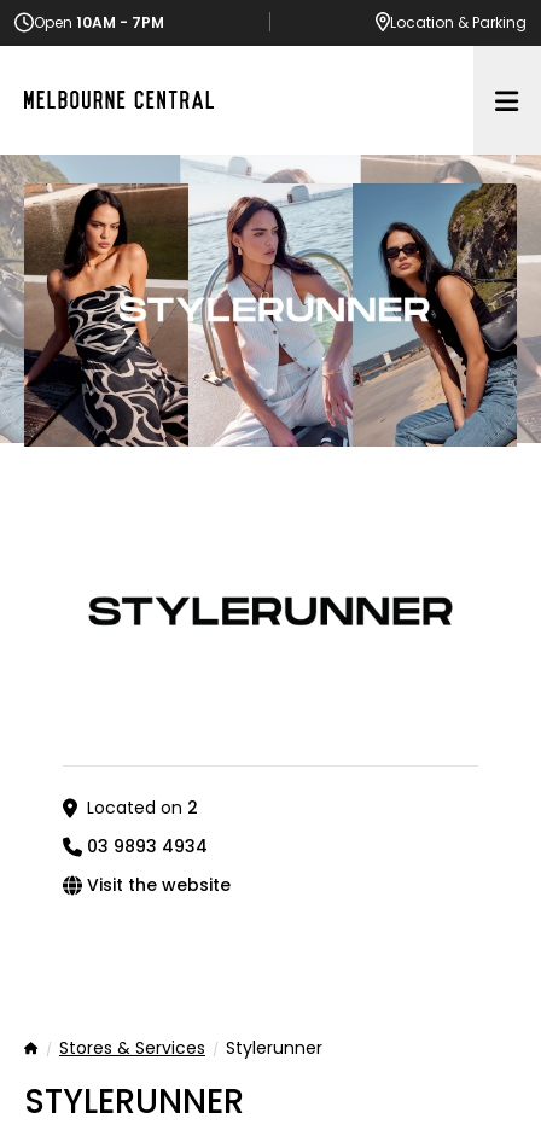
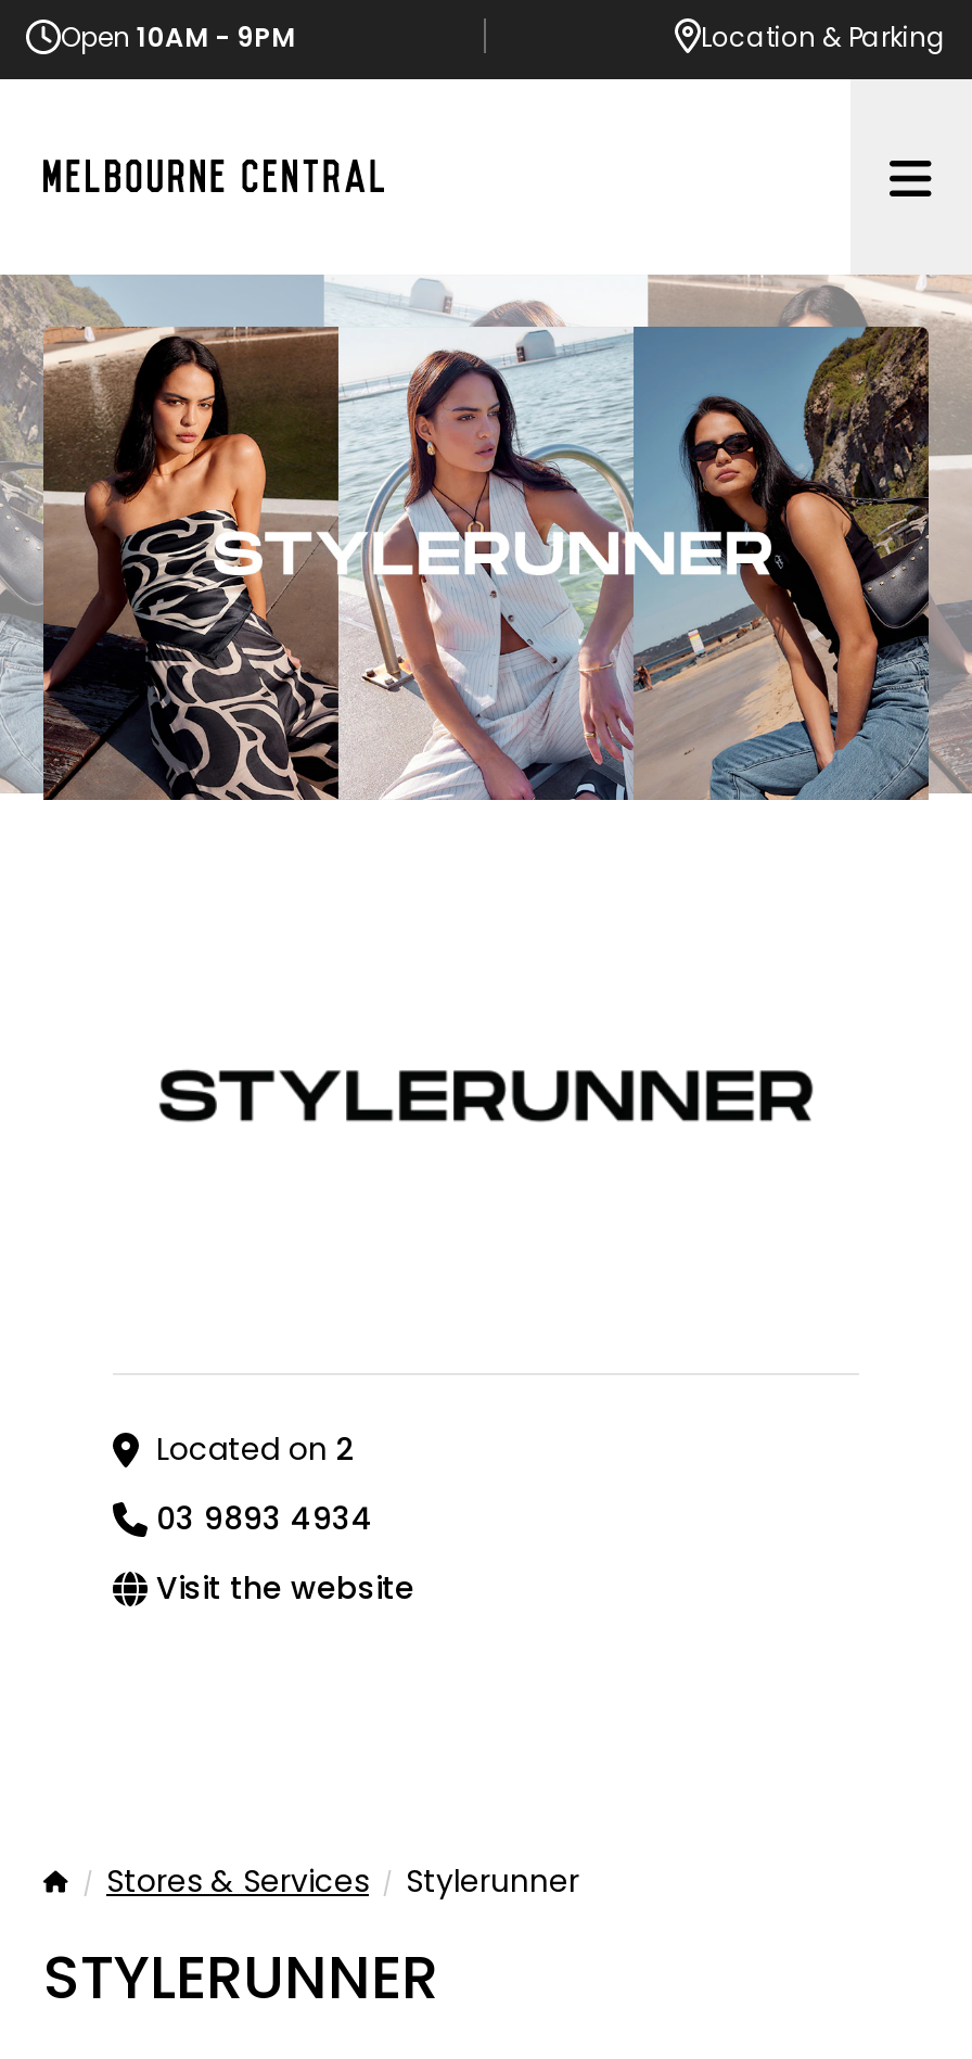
[34,11,164,32] Open 10AM - 7PM -> [61,17,295,54] Open 10AM - 9PM

